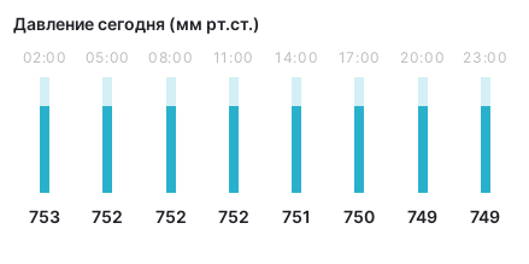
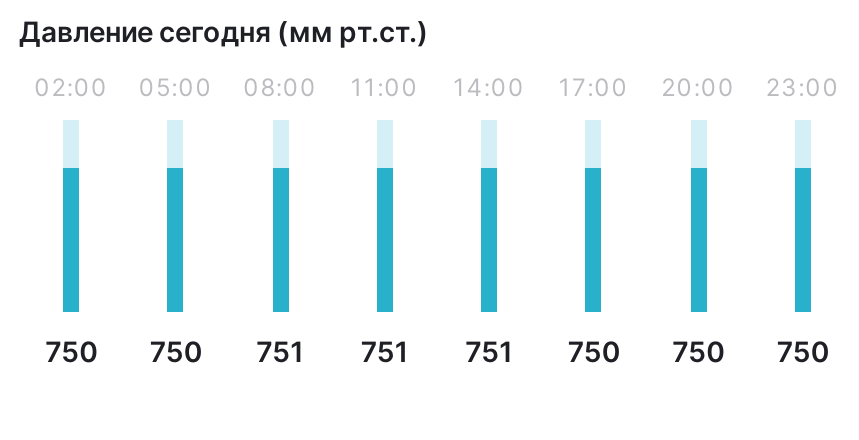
[29,206,60,227] 753 -> [45,334,97,368] 750
[92,206,123,227] 752 -> [150,334,202,368] 750
[155,206,186,227] 752 -> [256,334,304,368] 751
[218,206,249,227] 752 -> [361,334,409,368] 751
[407,206,438,227] 749 -> [672,334,724,368] 750
[470,206,501,227] 749 -> [777,334,829,368] 750

